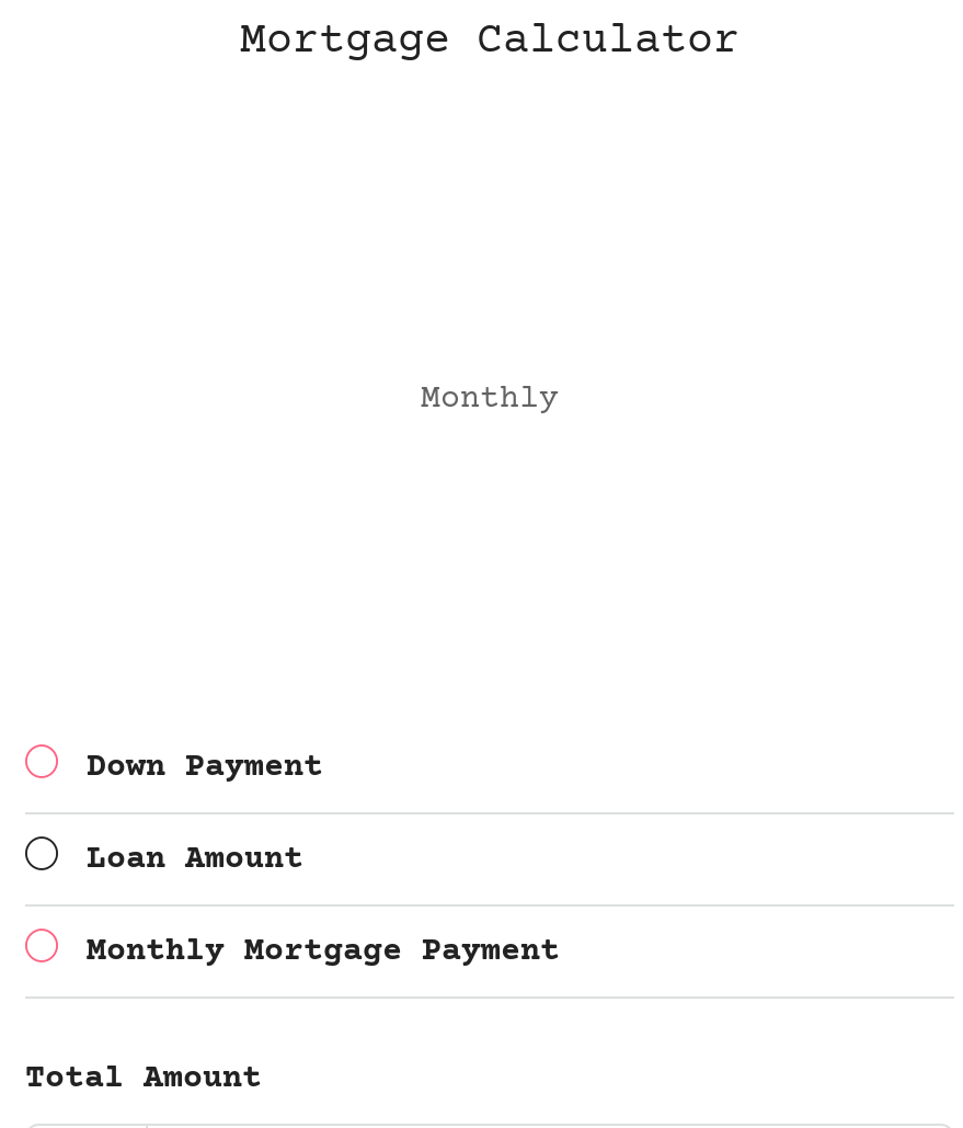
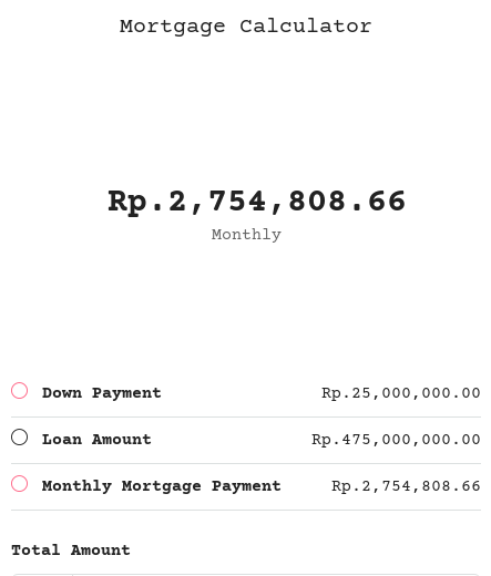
none -> [108,185,407,221] Rp.2,754,808.66
moved [421,380,559,417] -> [211,226,281,245]: Monthly
none -> [321,384,481,403] Rp.25,000,000.00
none -> [311,431,481,450] Rp.475,000,000.00
none -> [331,477,481,496] Rp.2,754,808.66

